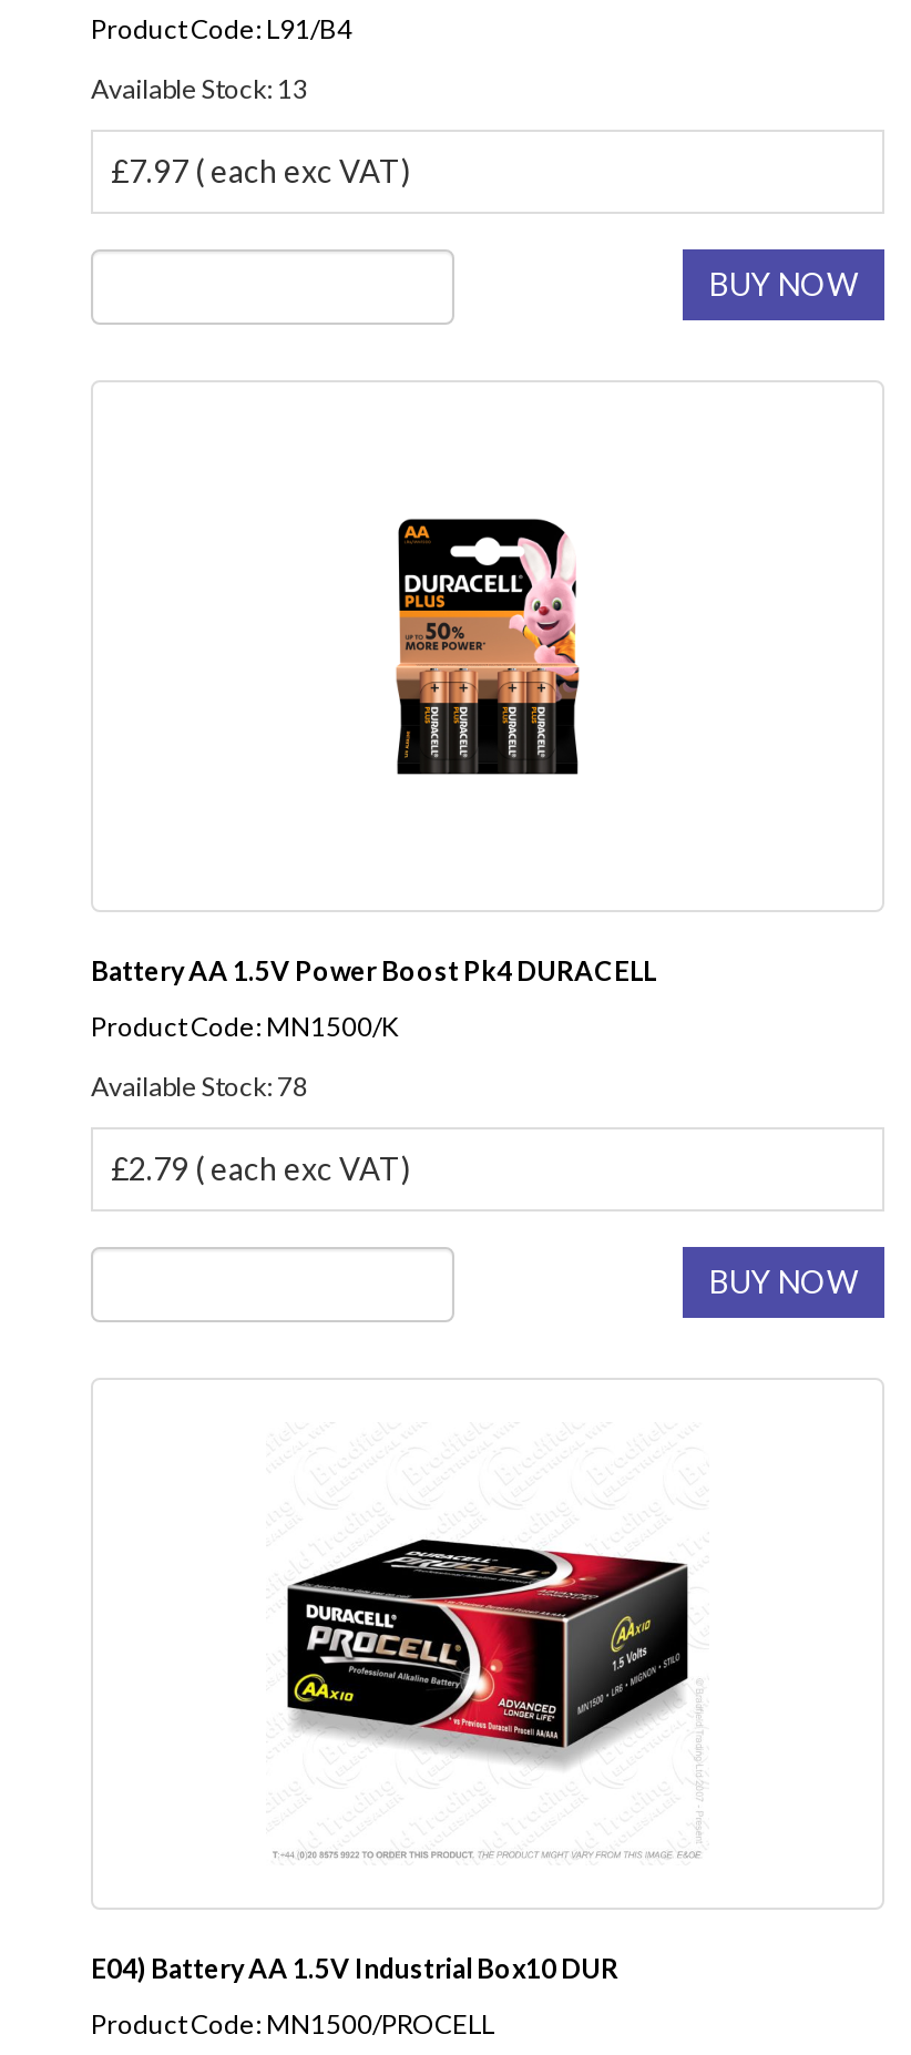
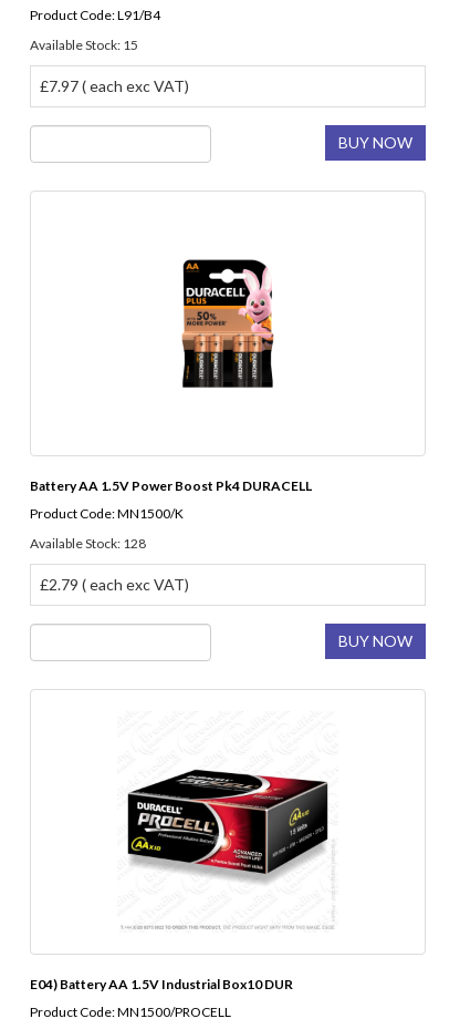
[91,73,308,106] Available Stock: 13 -> [30,37,138,54] Available Stock: 15
[91,1071,308,1104] Available Stock: 78 -> [30,535,146,552] Available Stock: 128

